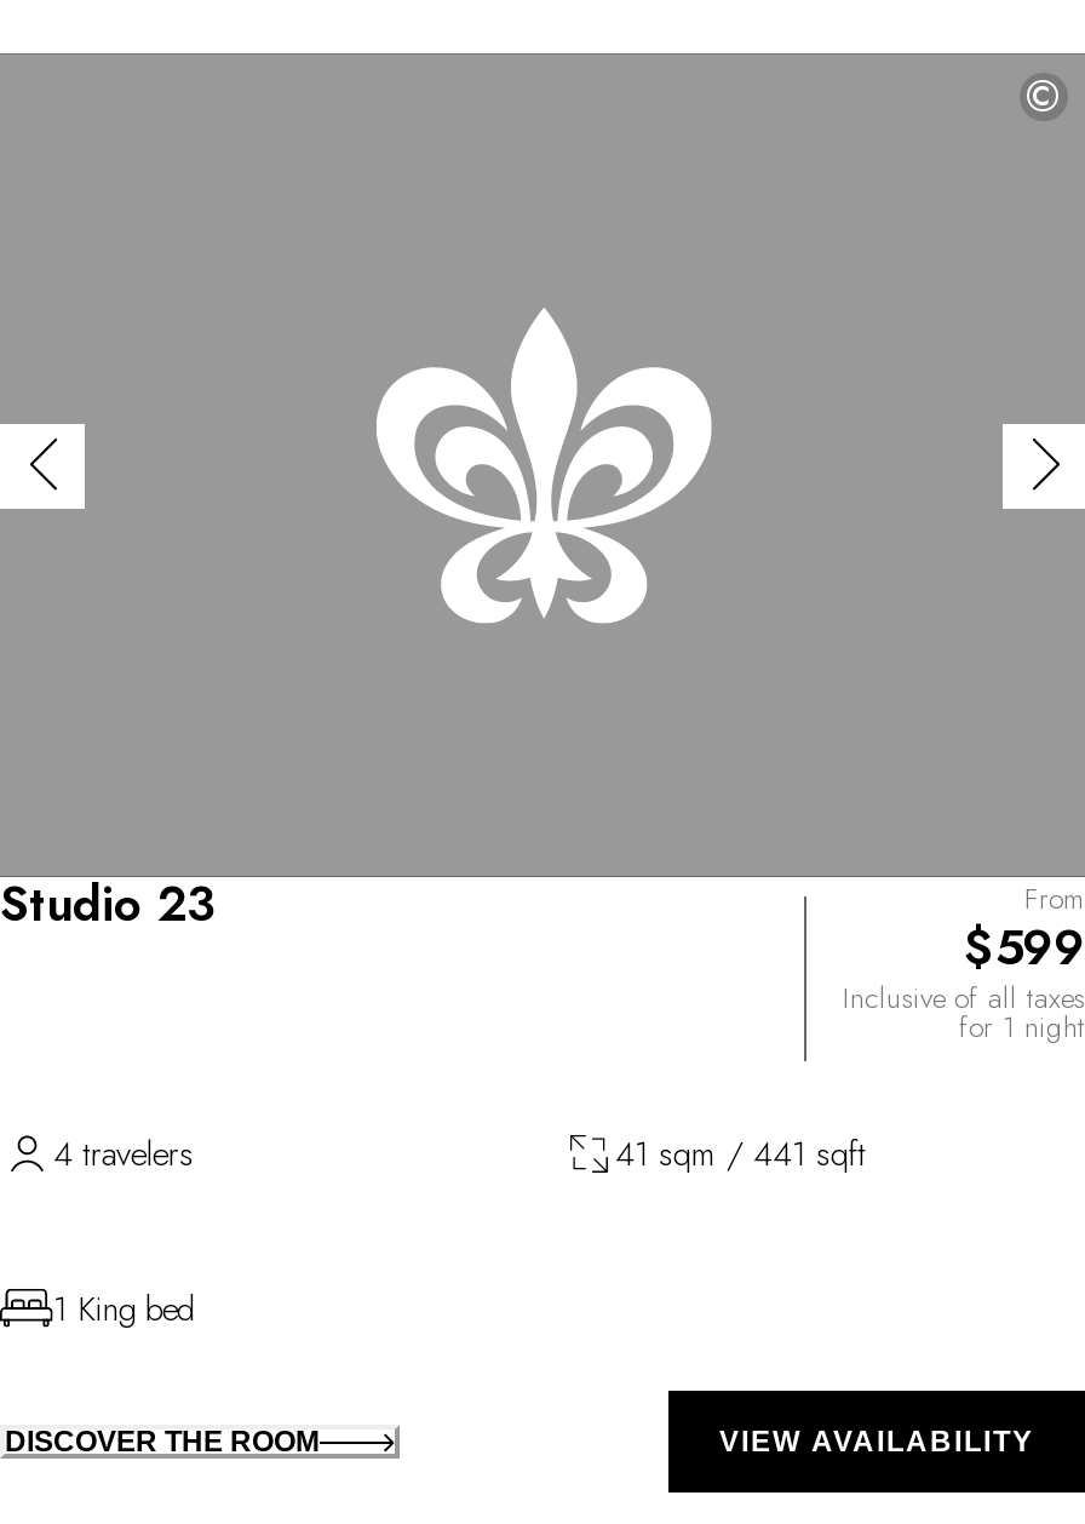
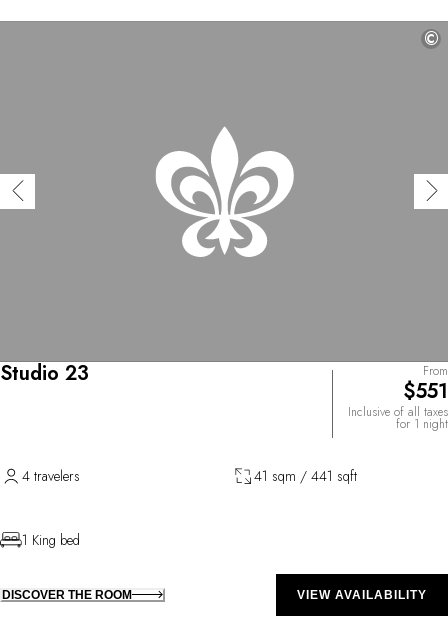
[964,915,1085,985] $599 -> [403,377,448,406] $551

